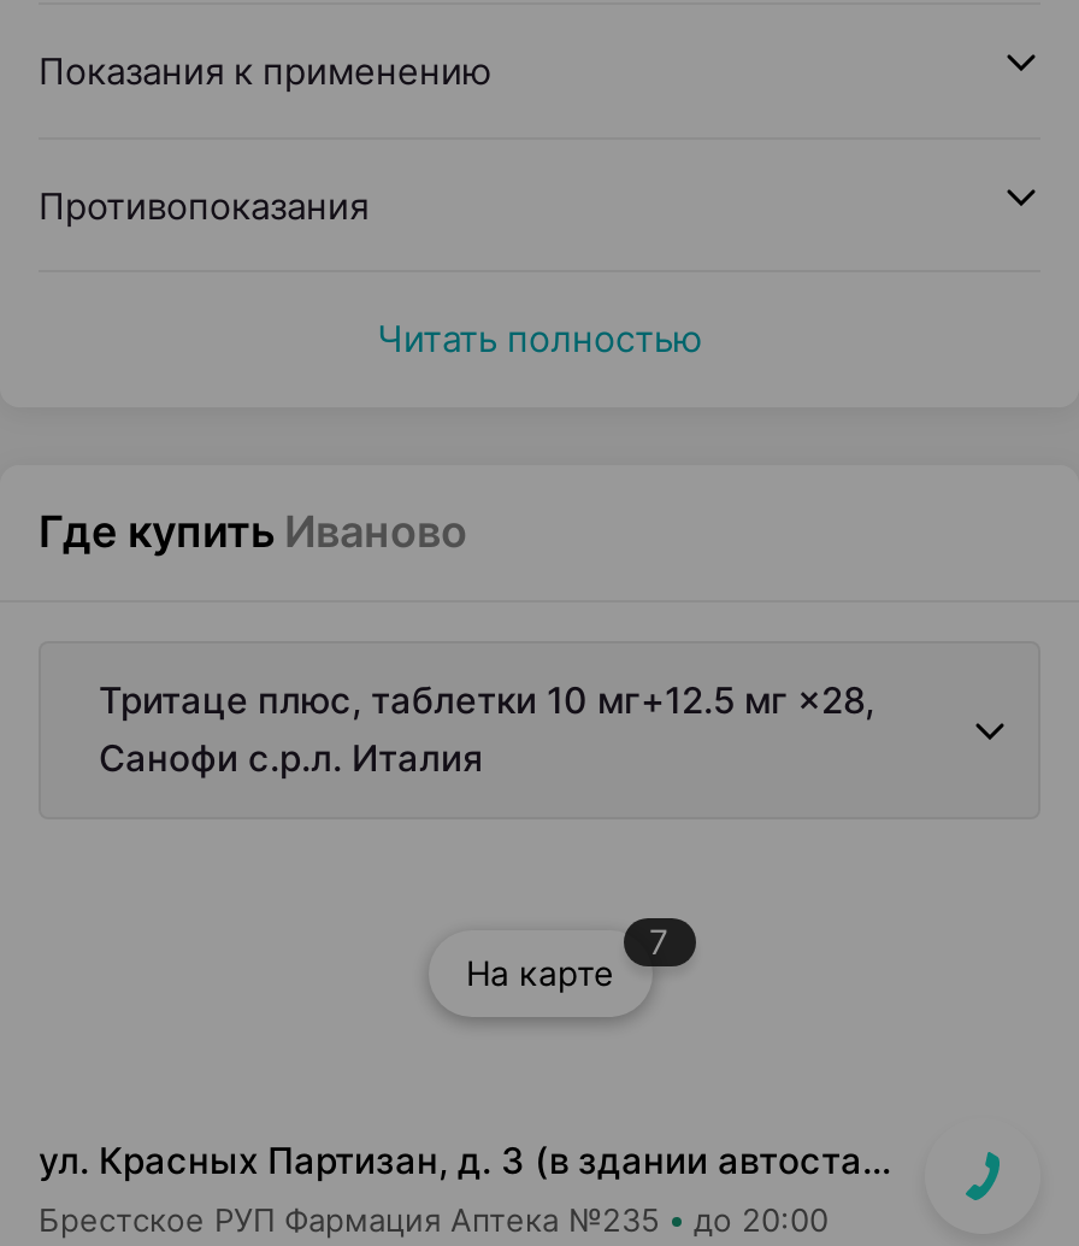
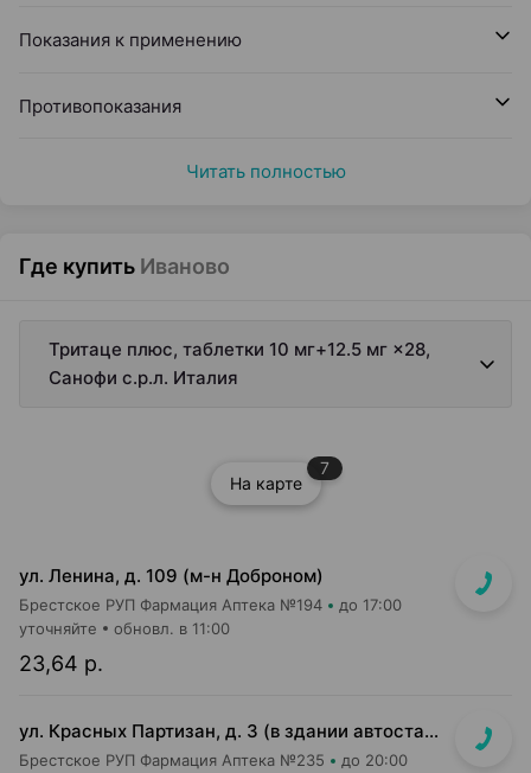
none -> [19,564,402,676] ул. Ленина, д. 109 (м-н Доброном) | Брестское РУП Фармация Аптека №194 | до 17:00 | 23,64 р.
none -> [19,619,230,638] уточняйте | обновл. в 11:00

